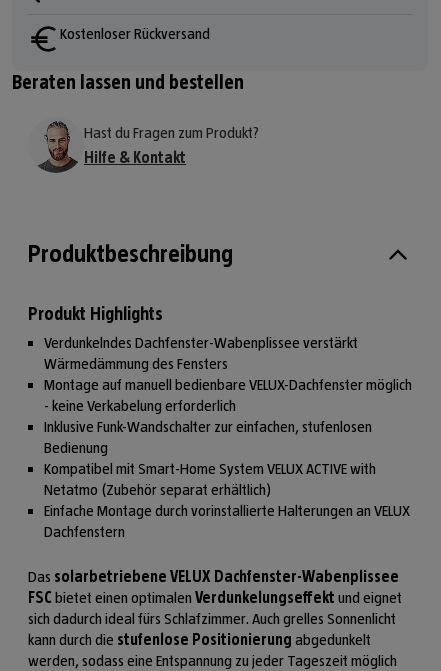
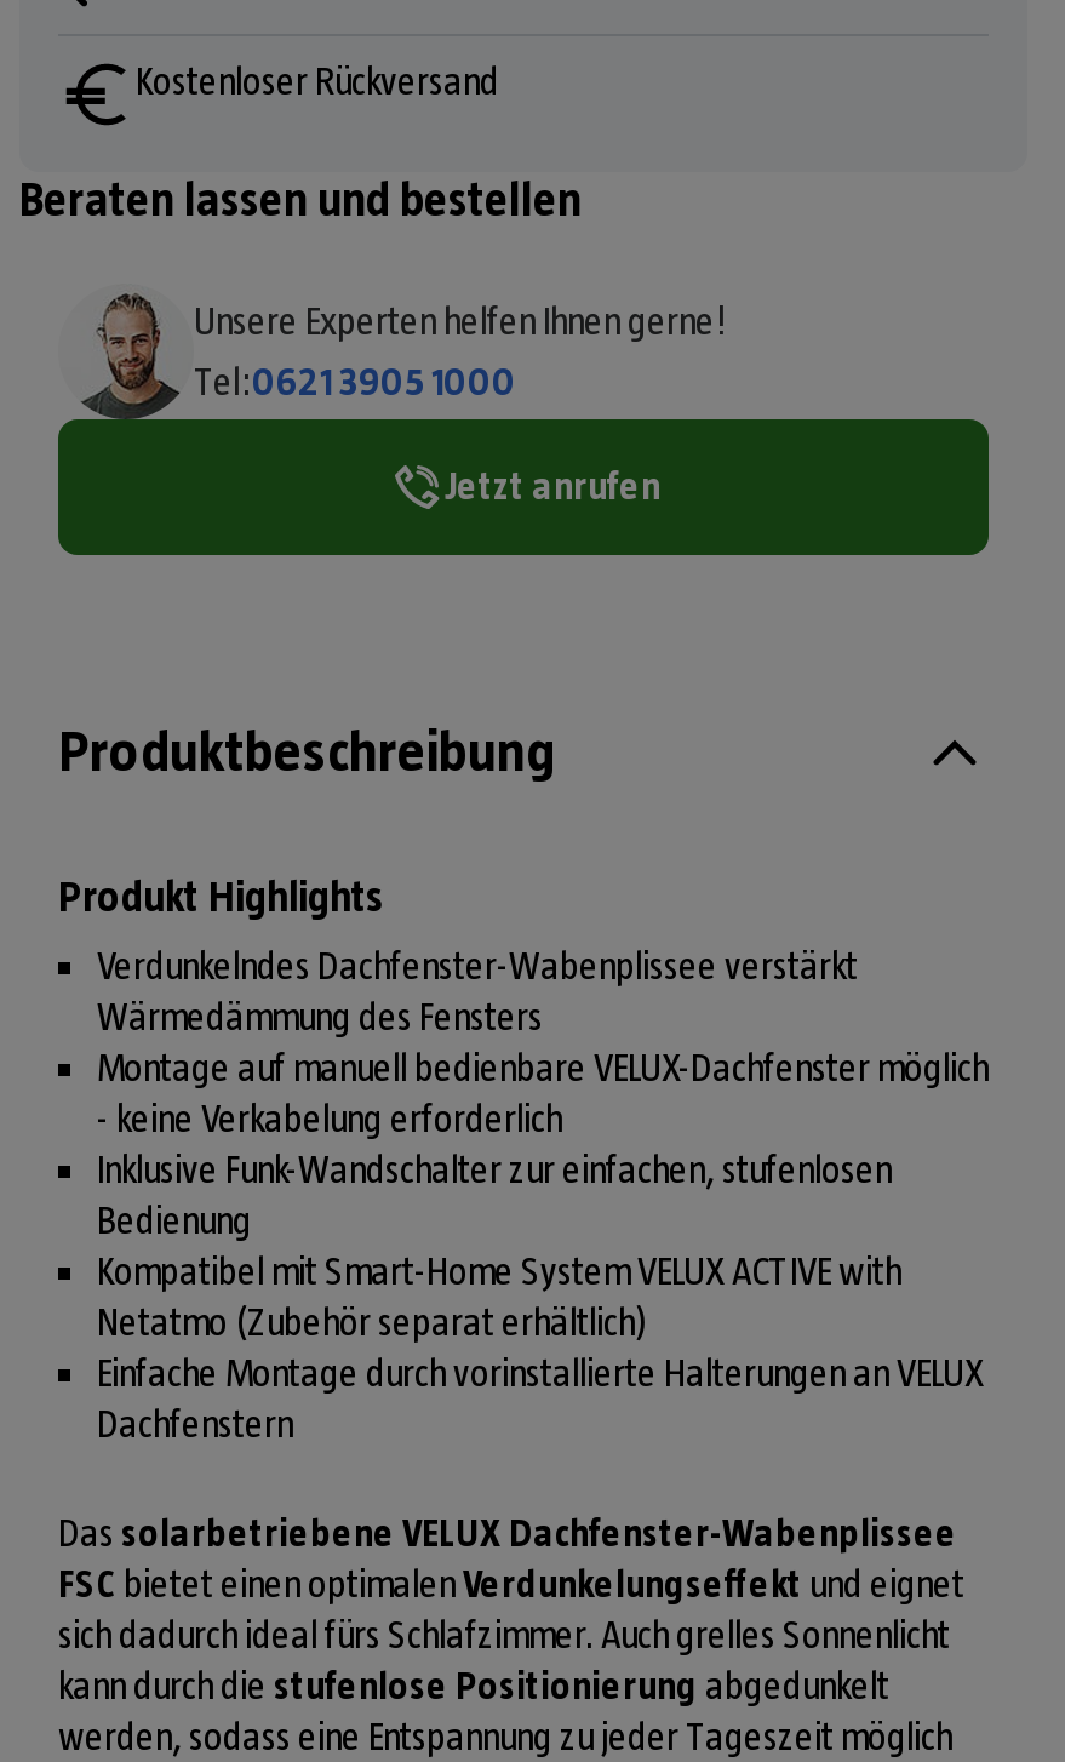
[84,124,259,166] Hast du Fragen zum Produkt? | Hilfe & Kontakt -> [194,300,725,506] Unsere Experten helfen Ihnen gerne! | Tel:0621 3905 1000 | Jetzt anrufen

